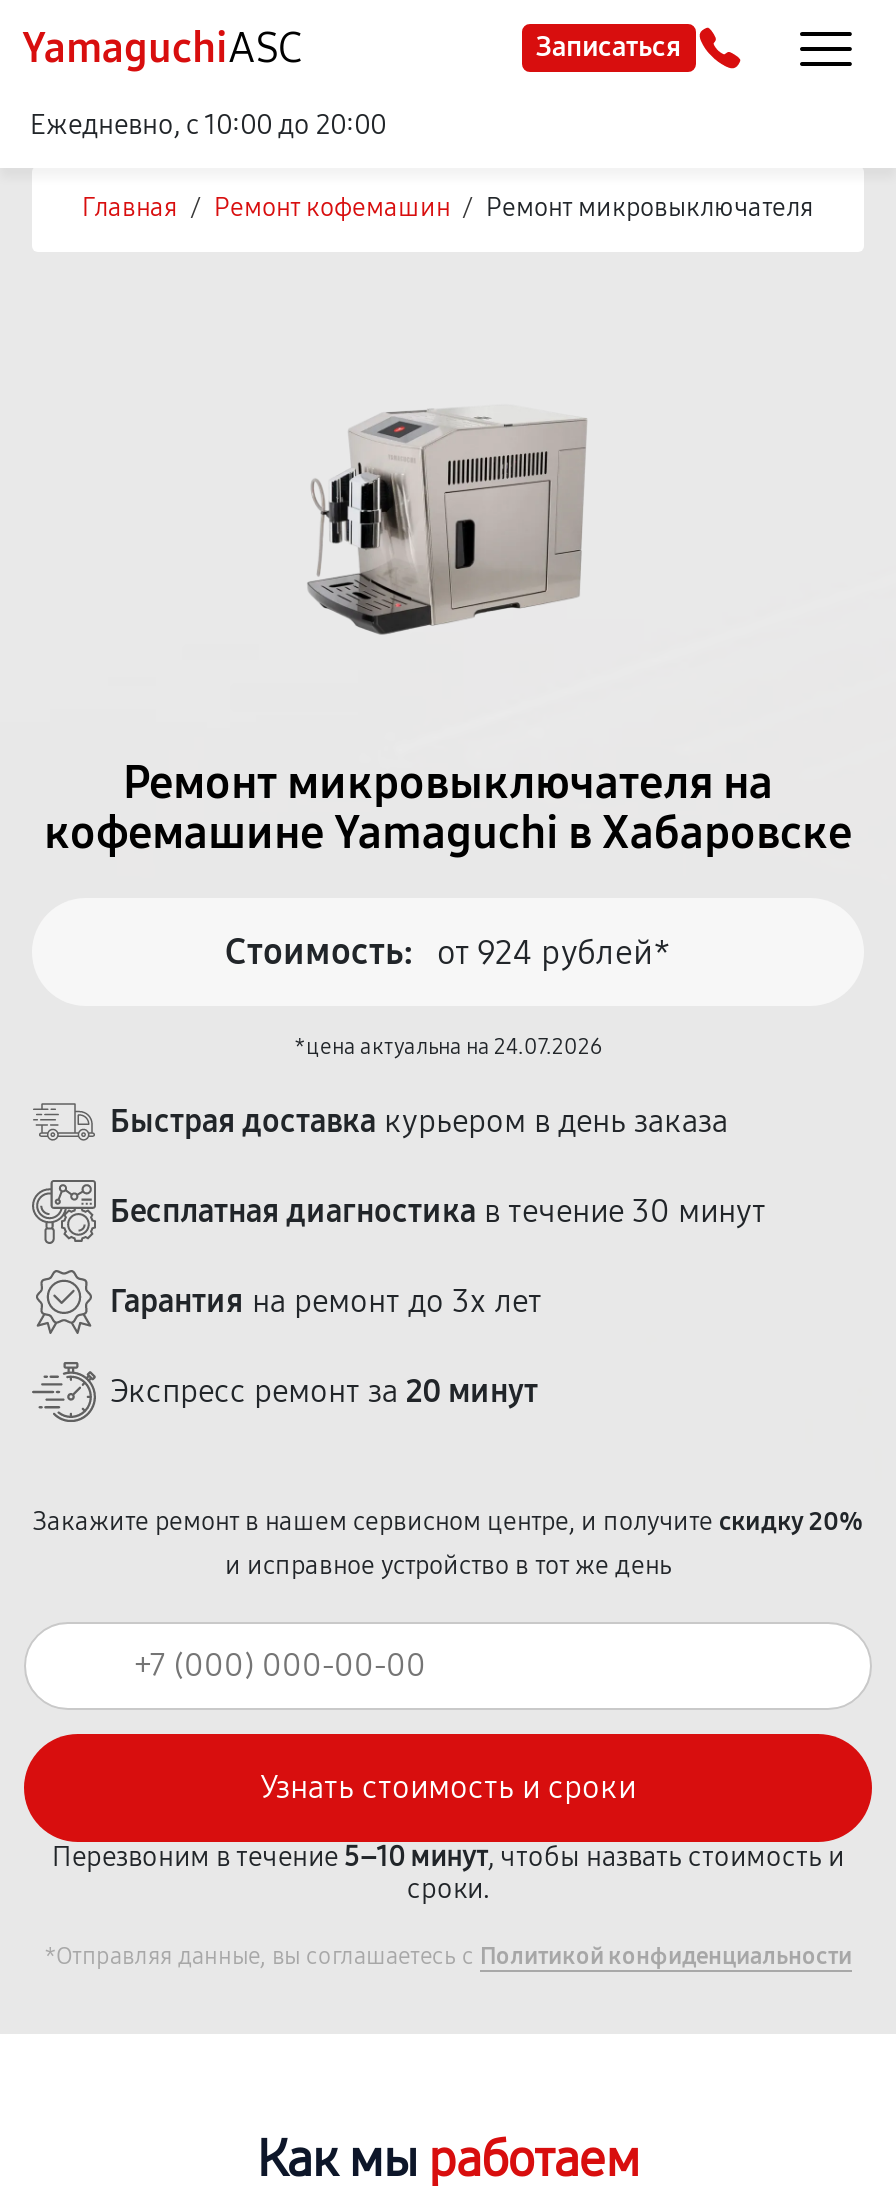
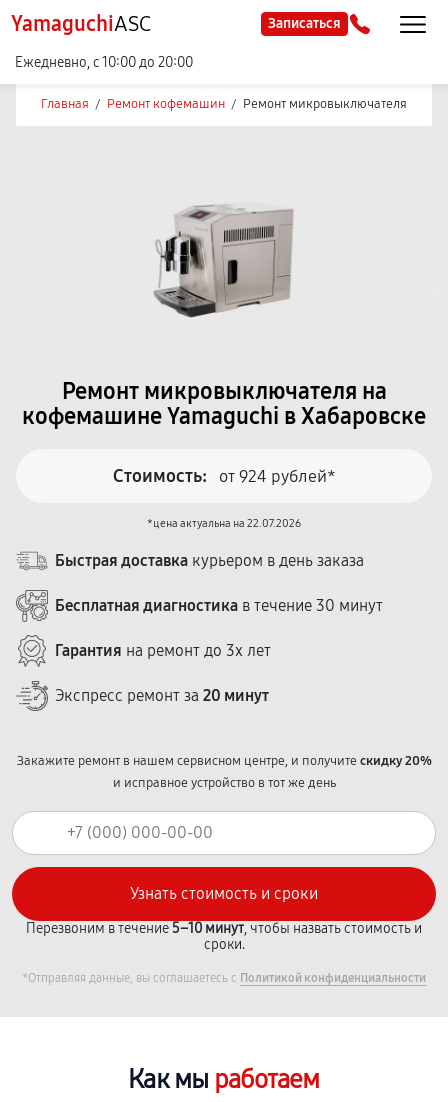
[294,1034,602,1060] *цена актуальна на 24.07.2026 -> [147,517,301,530] *цена актуальна на 22.07.2026

